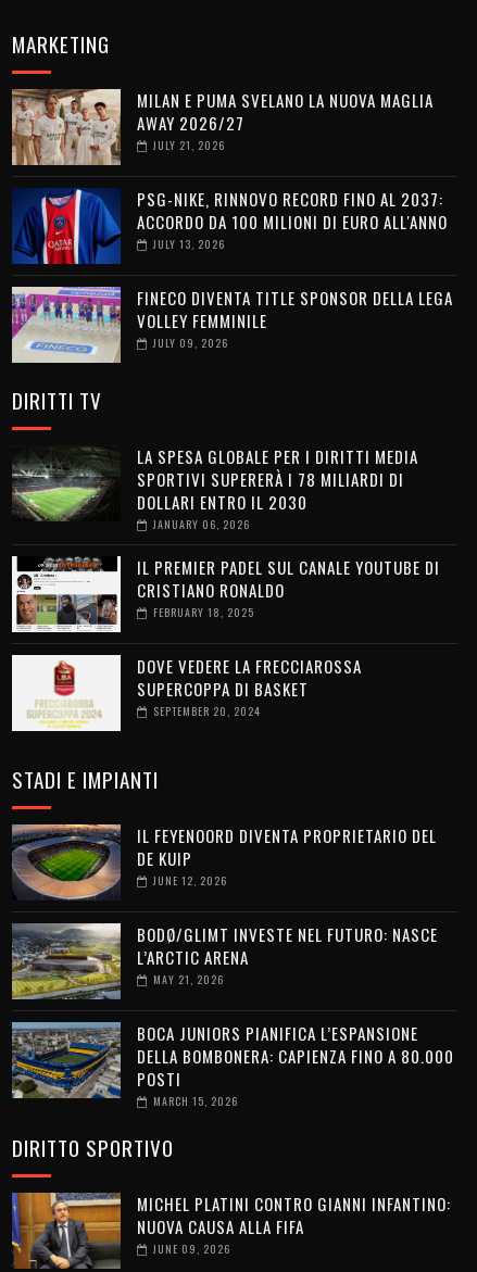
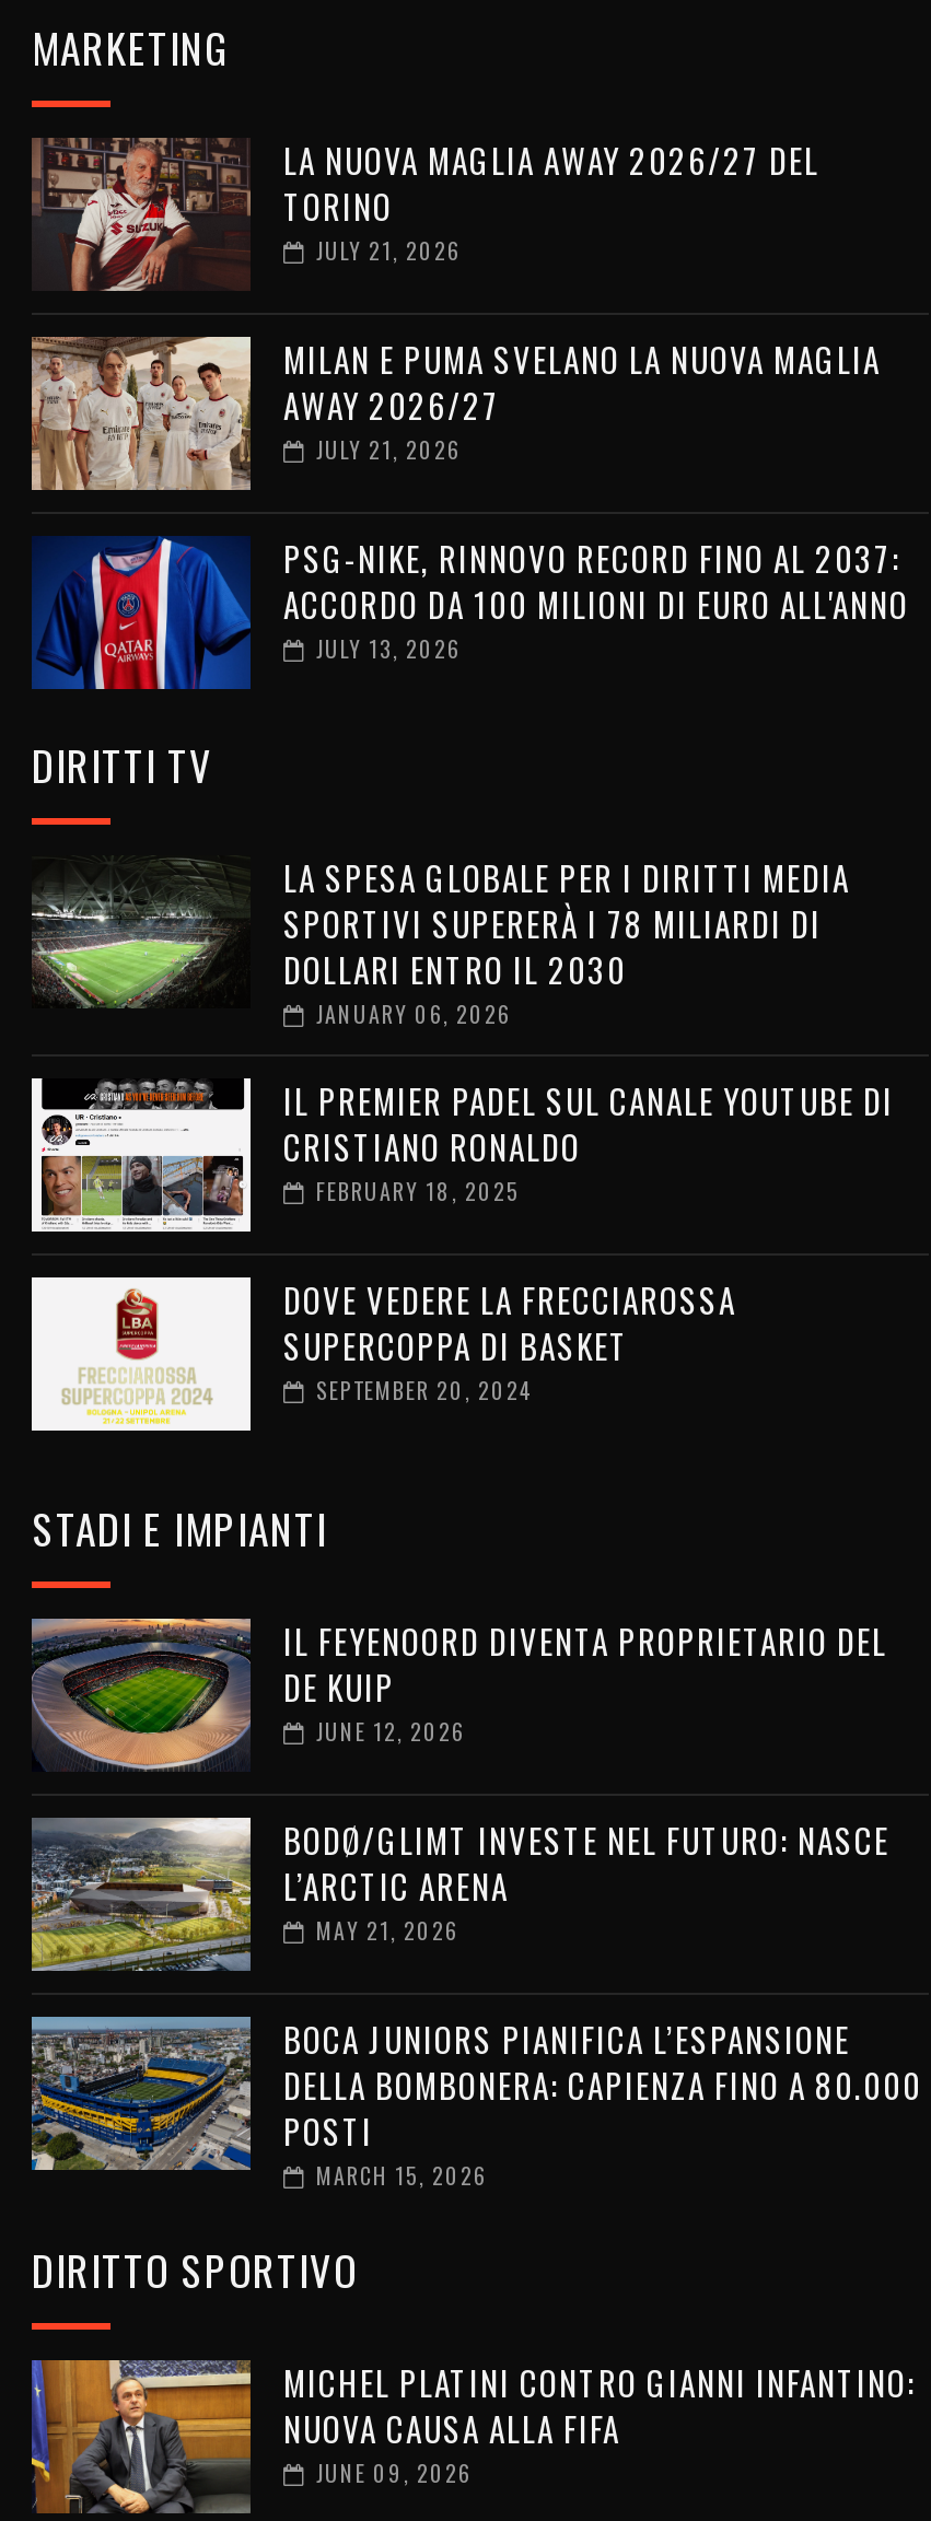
none -> [32,136,819,291] [image] | LA NUOVA MAGLIA AWAY 2026/27 DEL | TORINO | JULY 21, 2026
moved [10,88,448,252] -> [27,335,909,666]: [image] | MILAN E PUMA SVELANO LA NUOVA MAGLIA | AWAY 2026/27 | JULY 21, 2026 | PSG-NIKE, RINNOVO RECORD FINO AL 2037: | ACCORDO DA 100 MILIONI DI EURO ALL'ANNO | JULY 13, 2026
[11,286,453,364] [image] | FINECO DIVENTA TITLE SPONSOR DELLA LEGA | VOLLEY FEMMINILE | JULY 09, 2026 -> none

